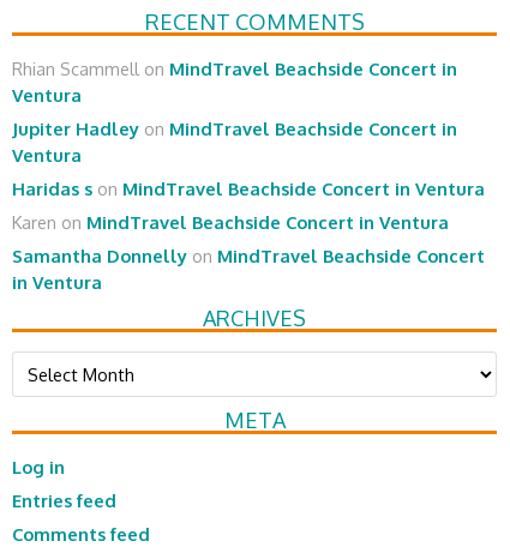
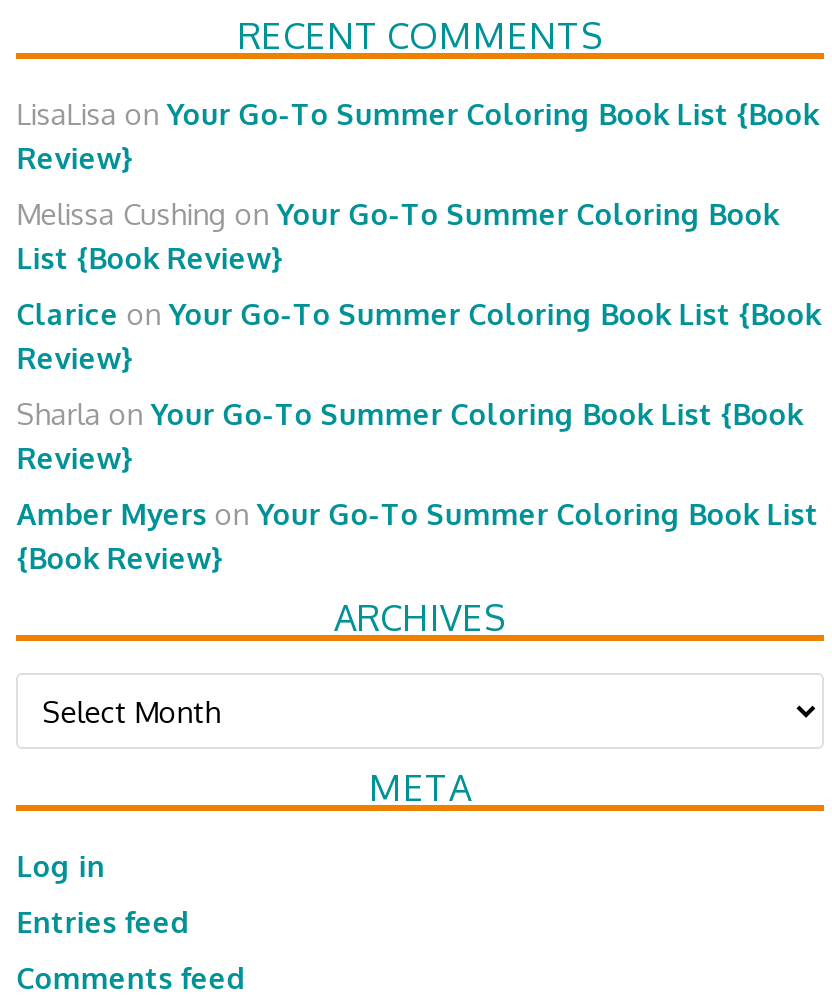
[12,58,458,106] Rhian Scammell on MindTravel Beachside Concert in | Ventura -> [17,95,819,175] LisaLisa on Your Go-To Summer Coloring Book List {Book | Review}
[12,118,458,166] Jupiter Hadley on MindTravel Beachside Concert in | Ventura -> [17,195,779,275] Melissa Cushing on Your Go-To Summer Coloring Book | List {Book Review}
[12,178,485,199] Haridas s on MindTravel Beachside Concert in Ventura -> [17,295,821,375] Clarice on Your Go-To Summer Coloring Book List {Book | Review}
[12,211,449,233] Karen on MindTravel Beachside Concert in Ventura -> [17,395,803,475] Sharla on Your Go-To Summer Coloring Book List {Book | Review}
[12,245,485,293] Samantha Donnelly on MindTravel Beachside Concert | in Ventura -> [17,495,819,575] Amber Myers on Your Go-To Summer Coloring Book List | {Book Review}

